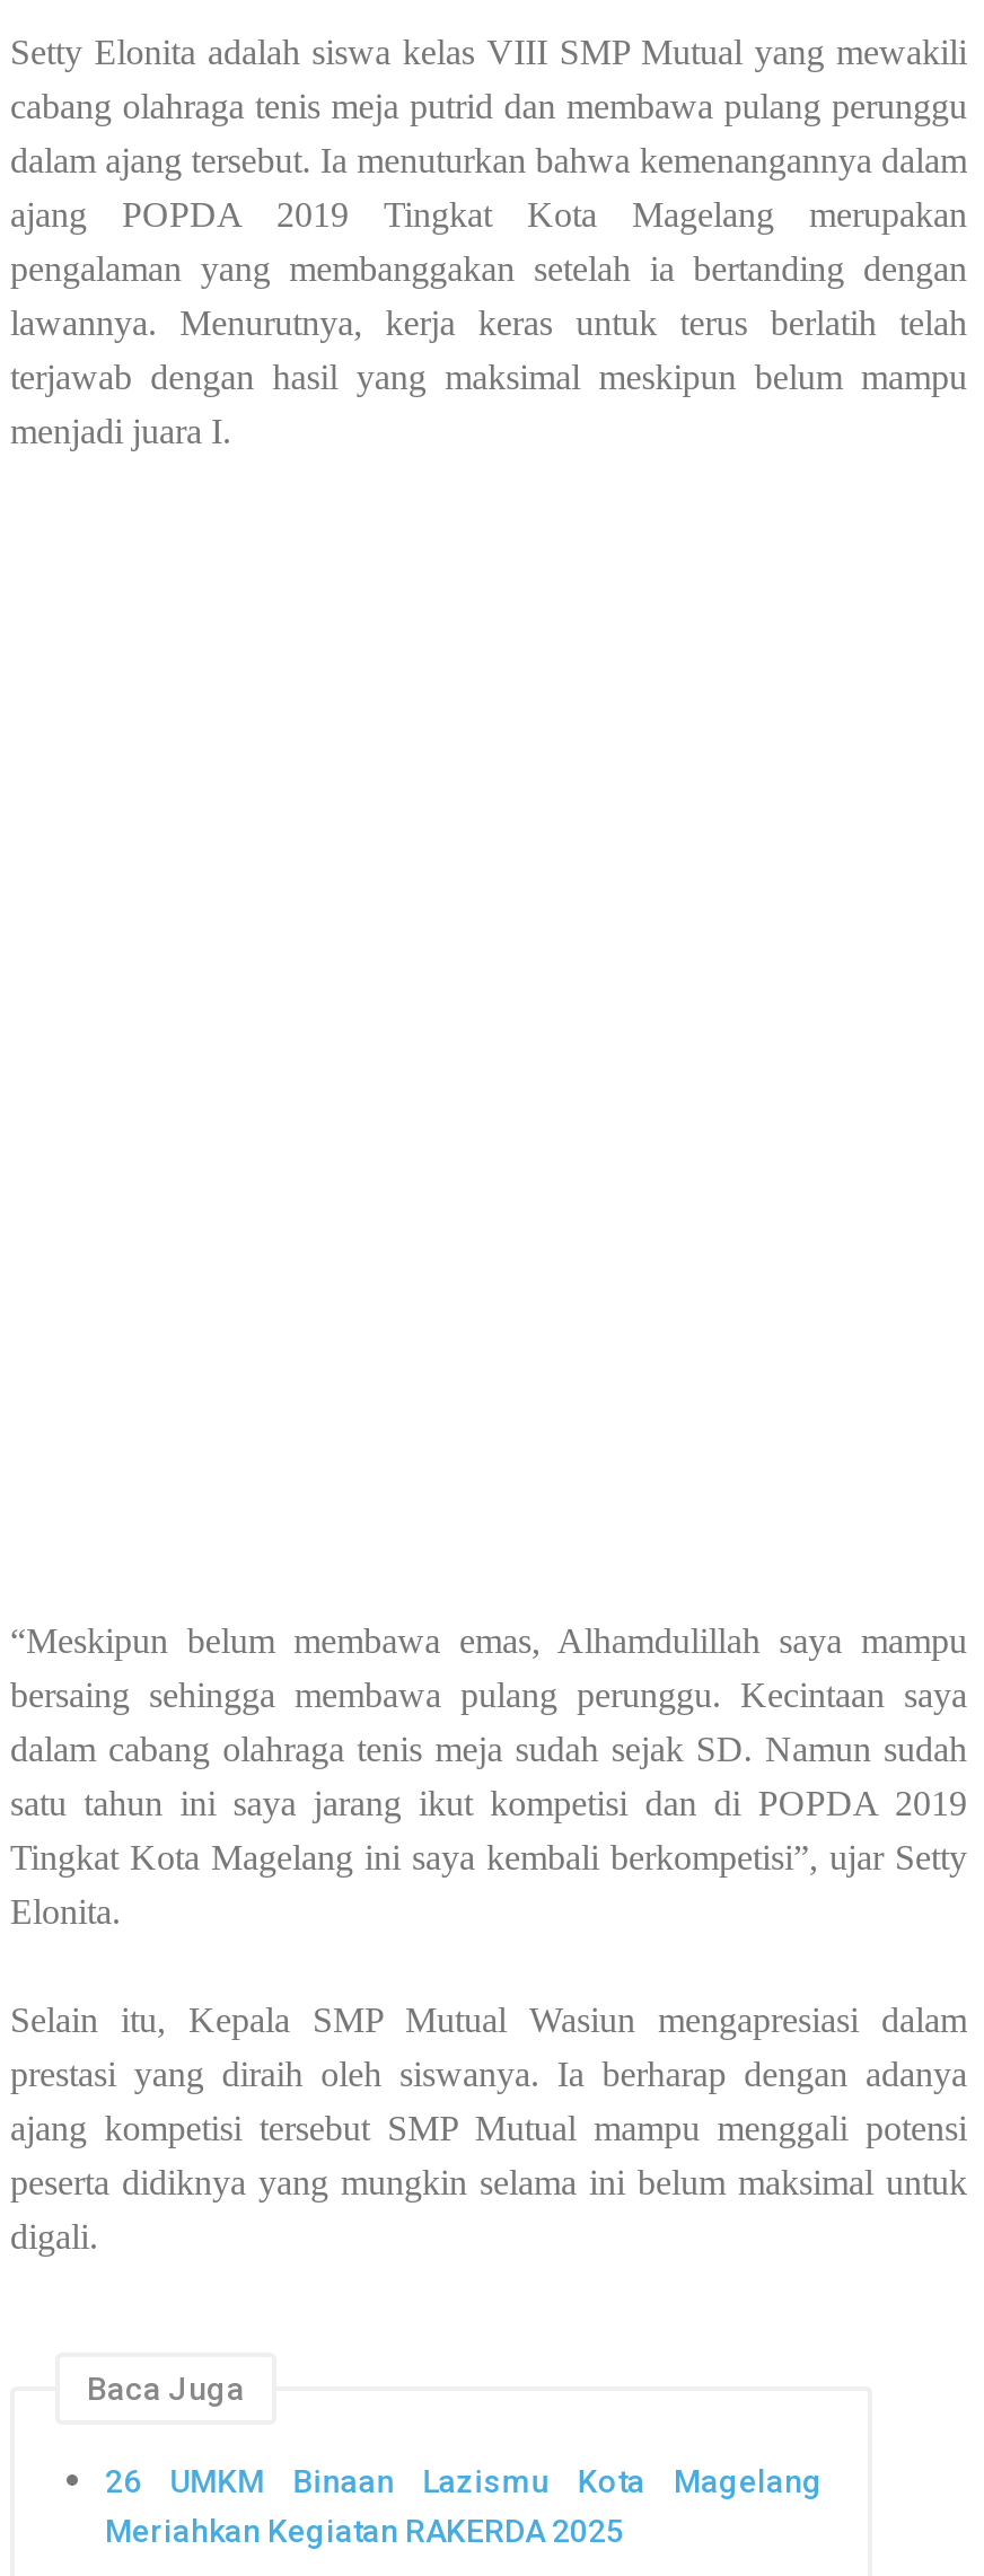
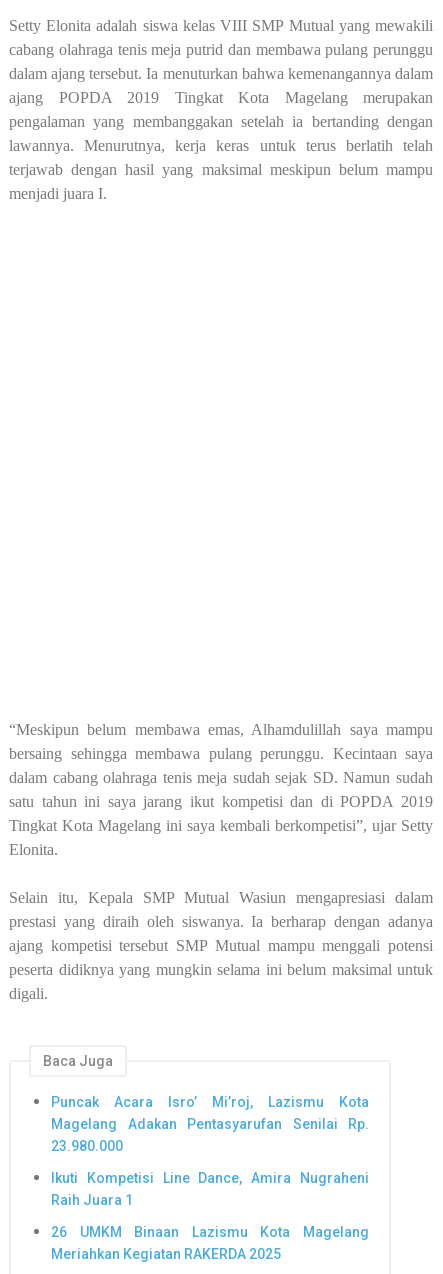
none -> [51,1094,369,1208] Puncak Acara Isro’ Mi’roj, Lazismu Kota | Magelang Adakan Pentasyarufan Senilai Rp. | 23.980.000 | Ikuti Kompetisi Line Dance, Amira Nugraheni | Raih Juara 1

